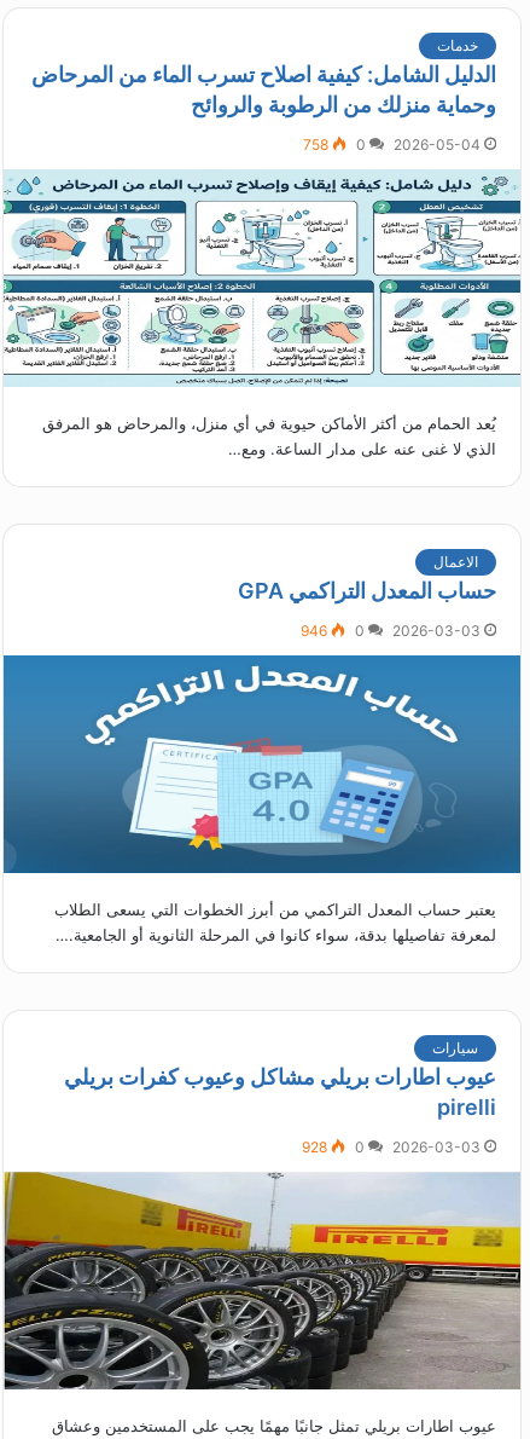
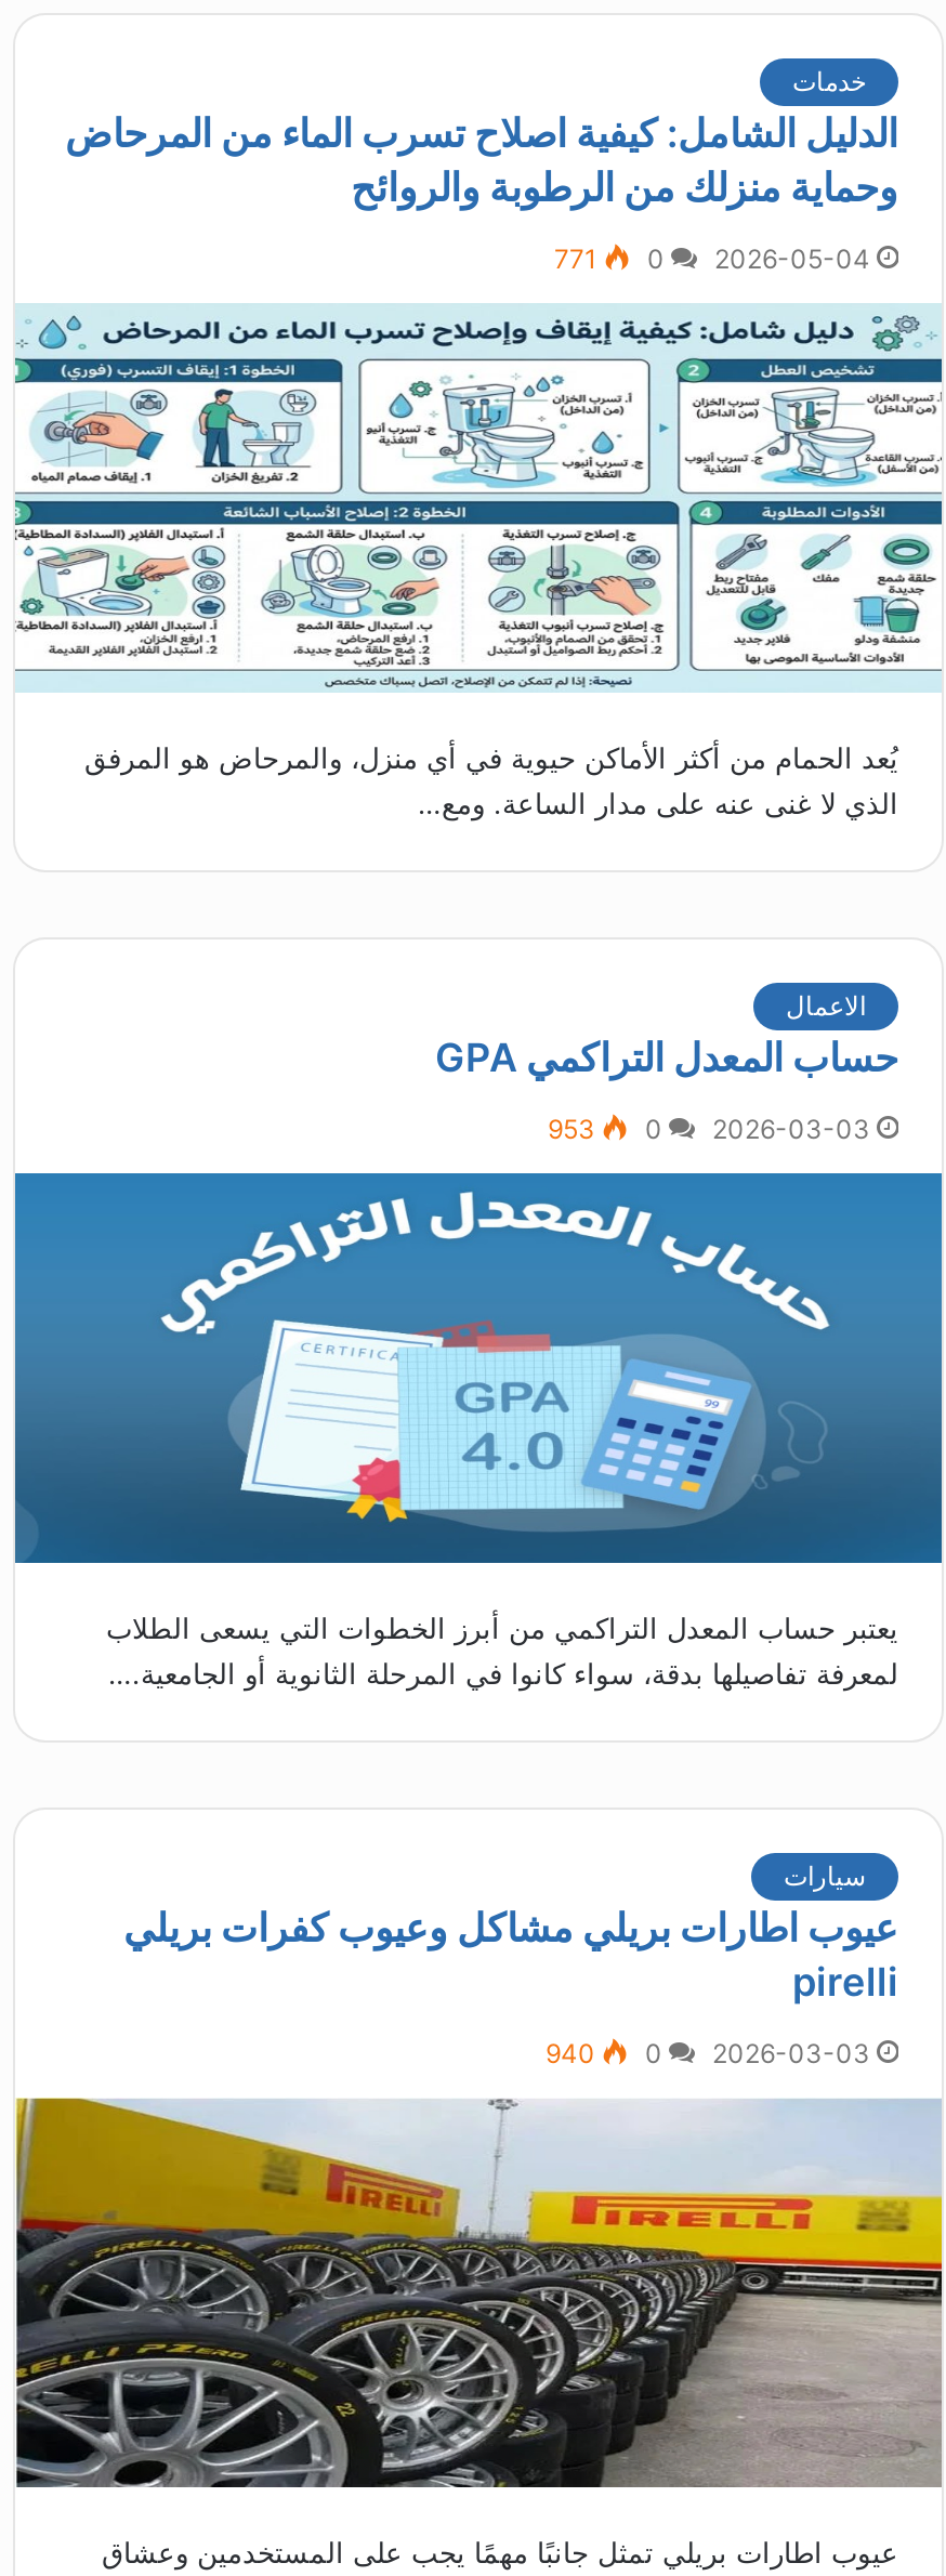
[303,136,481,154] 758 0 2026-05-04 -> [554,243,870,275] 771 0 2026-05-04
[301,622,481,640] 946 0 2026-03-03 -> [548,1113,870,1146] 953 0 2026-03-03
[302,1138,481,1156] 928 0 2026-03-03 -> [546,2037,870,2070] 940 0 2026-03-03

